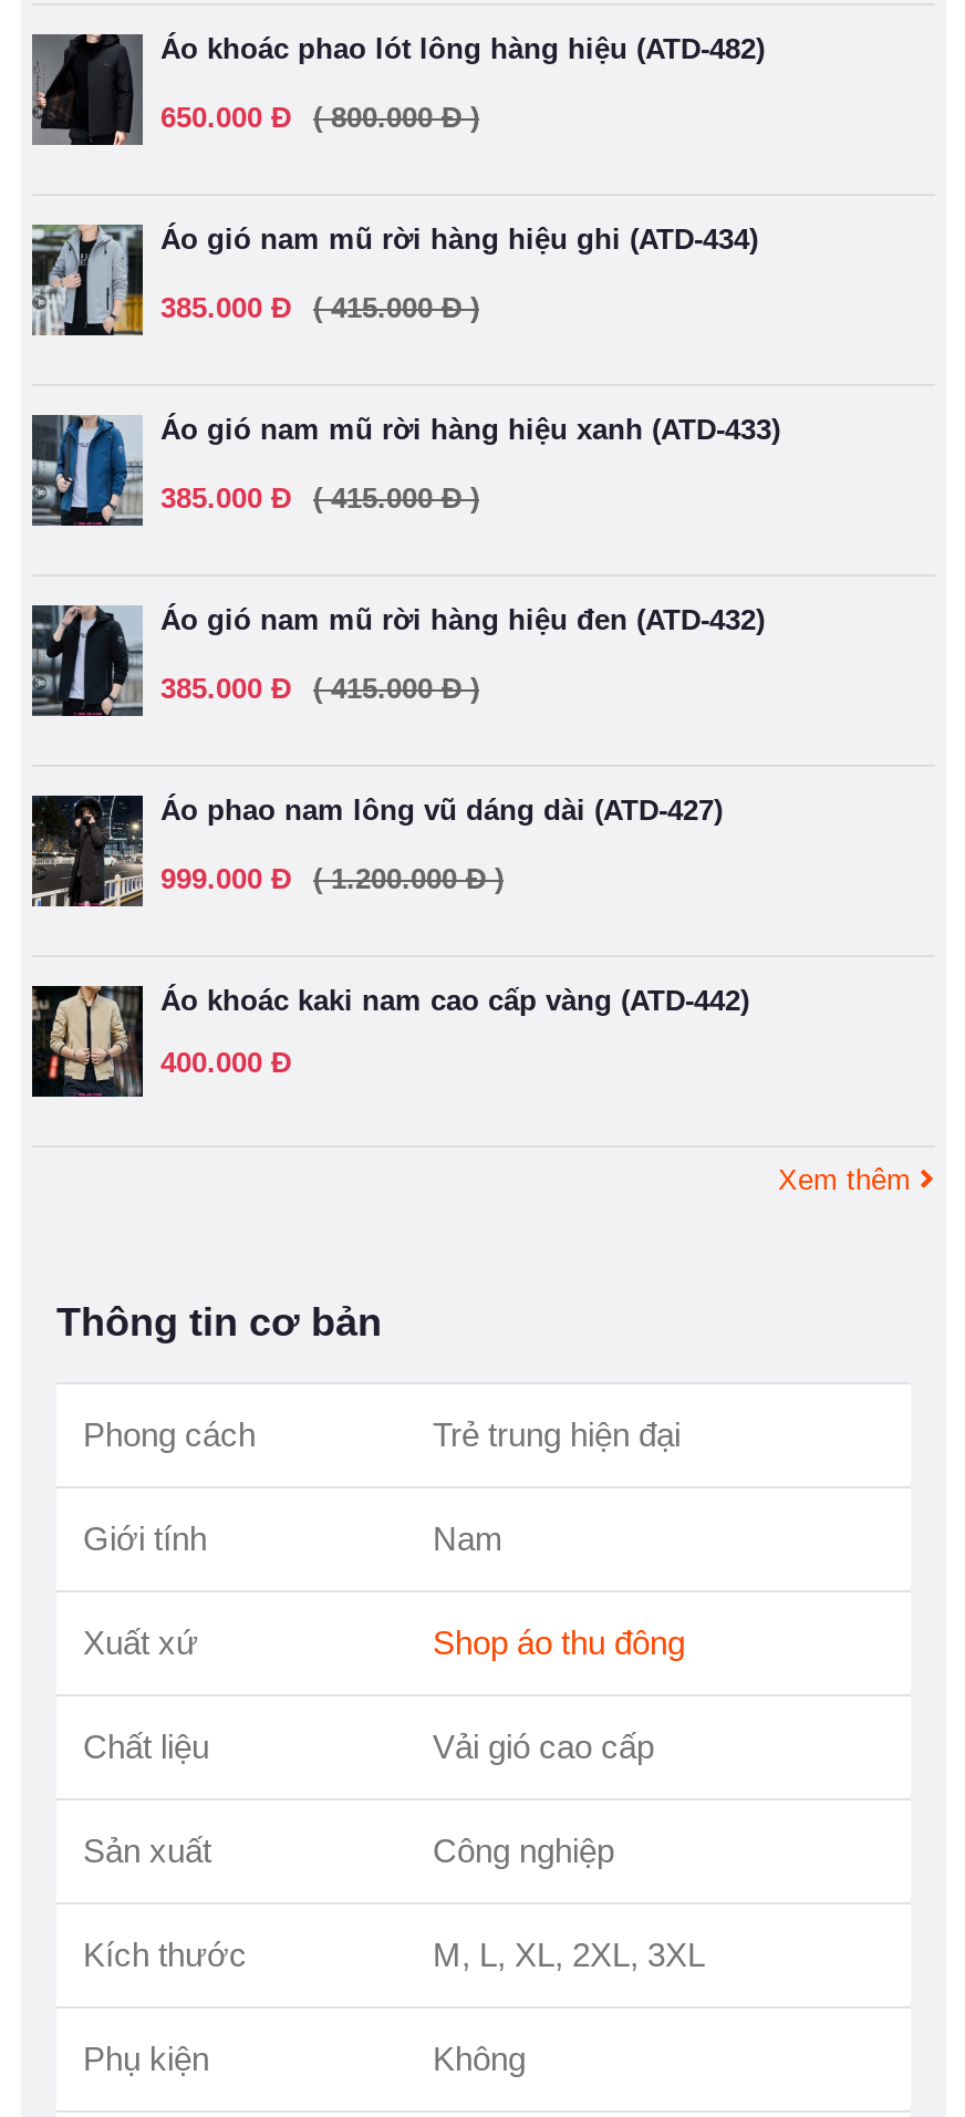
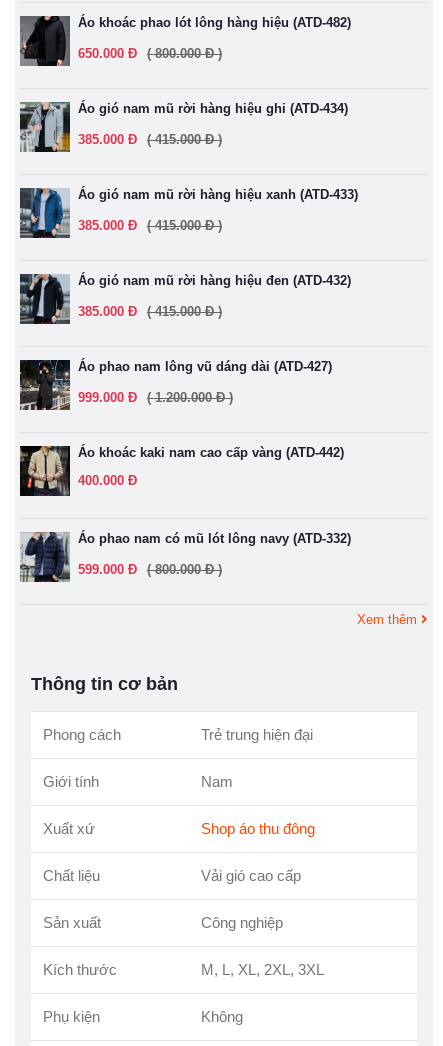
none -> [20,531,351,582] [image] | Áo phao nam có mũ lót lông navy (ATD-332) | 599.000 Đ ( 800.000 Đ )

